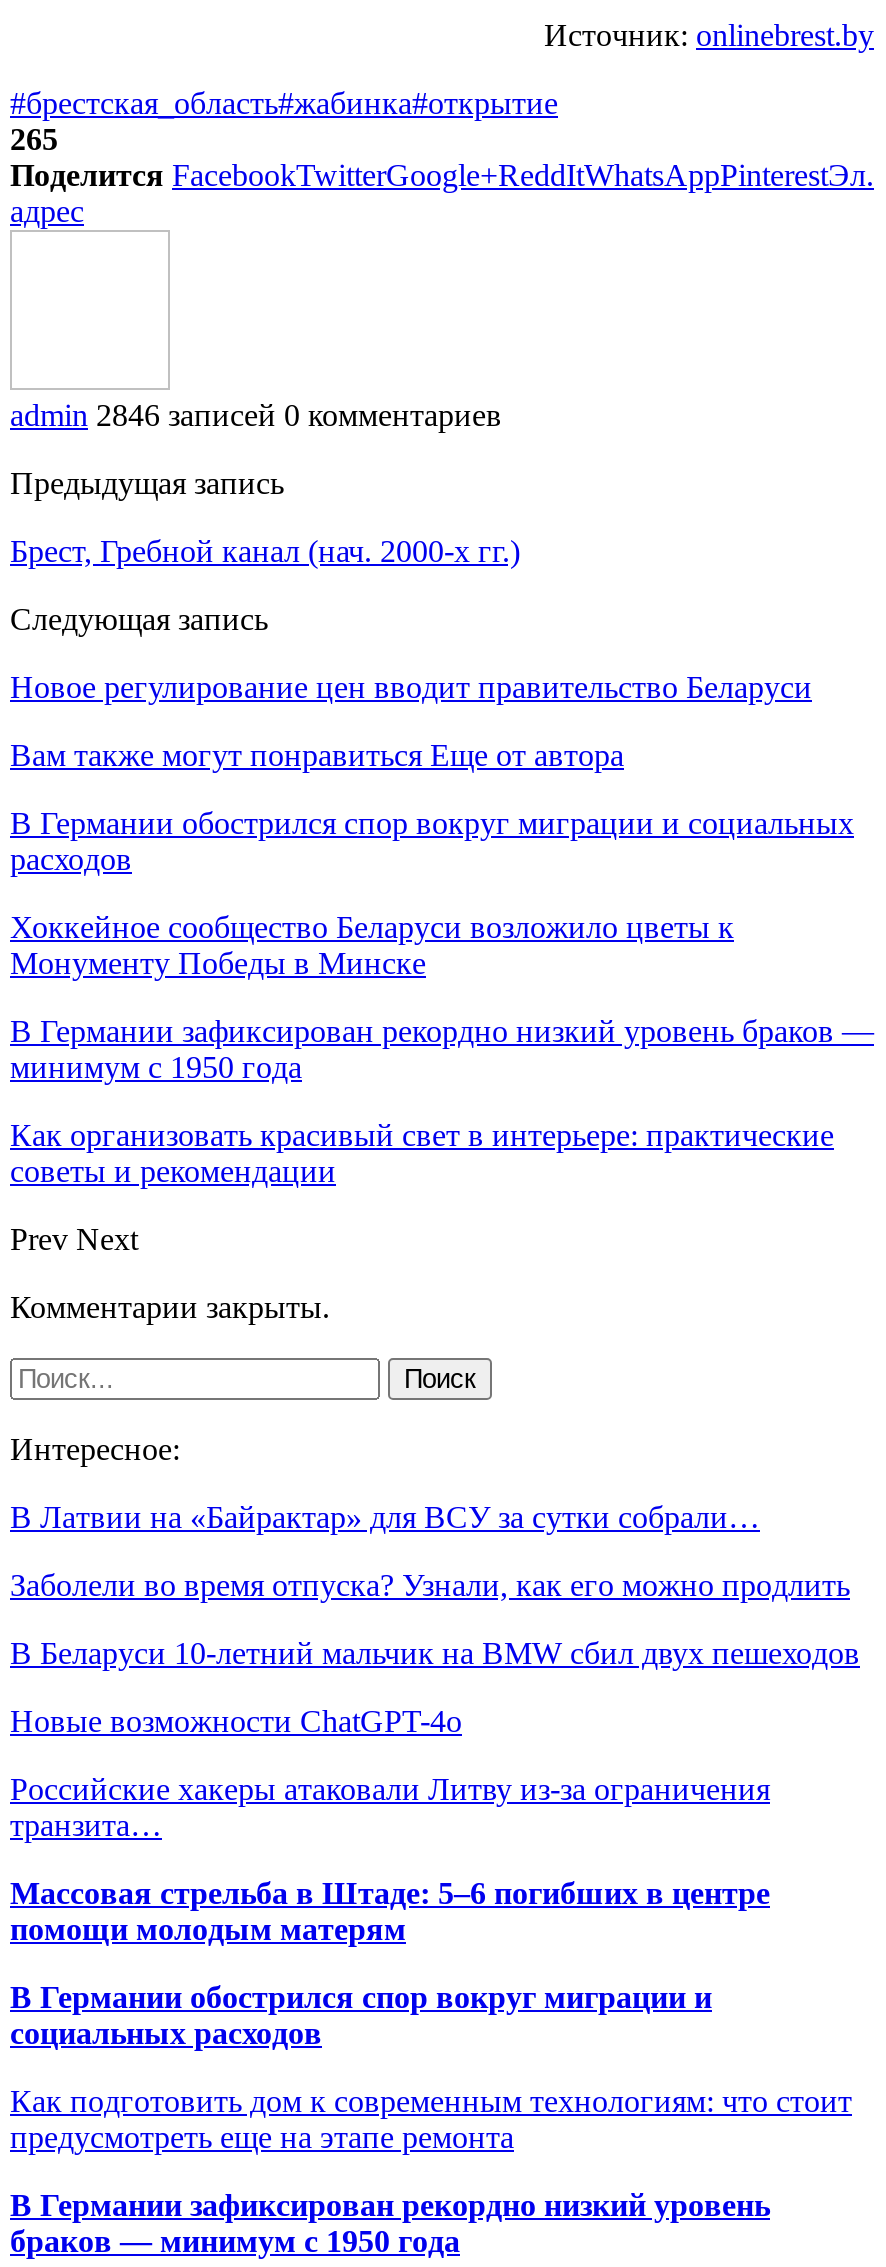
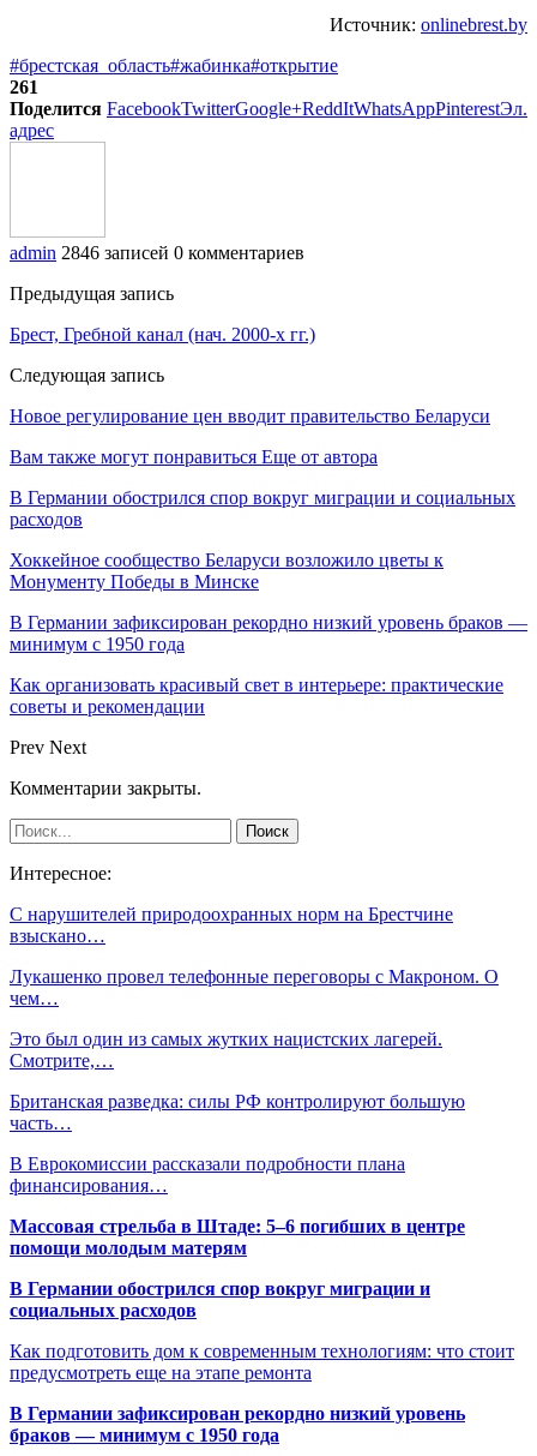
[10,122,58,156] 265 -> [10,77,38,97] 261
[10,1500,760,1534] В Латвии на «Байрактар» для ВСУ за сутки собрали… -> [10,904,453,946] С нарушителей природоохранных норм на Брестчине | взыскано…
[10,1568,850,1602] Заболели во время отпуска? Узнали, как его можно продлить -> [10,966,499,1008] Лукашенко провел телефонные переговоры с Макроном. О | чем…
[10,1636,860,1670] В Беларуси 10-летний мальчик на BMW сбил двух пешеходов -> [10,1028,442,1070] Это был один из самых жутких нацистских лагерей. | Смотрите,…
[10,1704,462,1738] Новые возможности ChatGPT-4o -> [10,1091,465,1133] Британская разведка: силы РФ контролируют большую | часть…
[10,1772,770,1842] Российские хакеры атаковали Литву из-за ограничения | транзита… -> [10,1153,405,1195] В Еврокомиссии рассказали подробности плана | финансирования…

